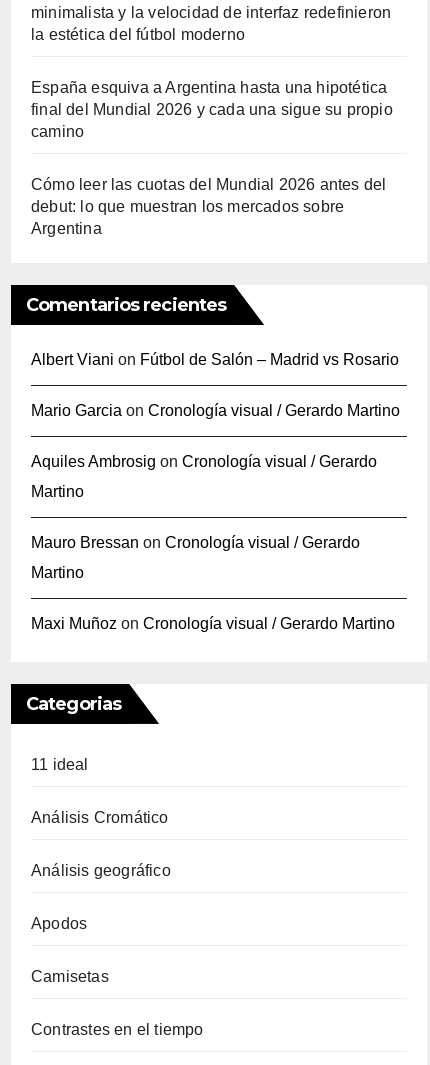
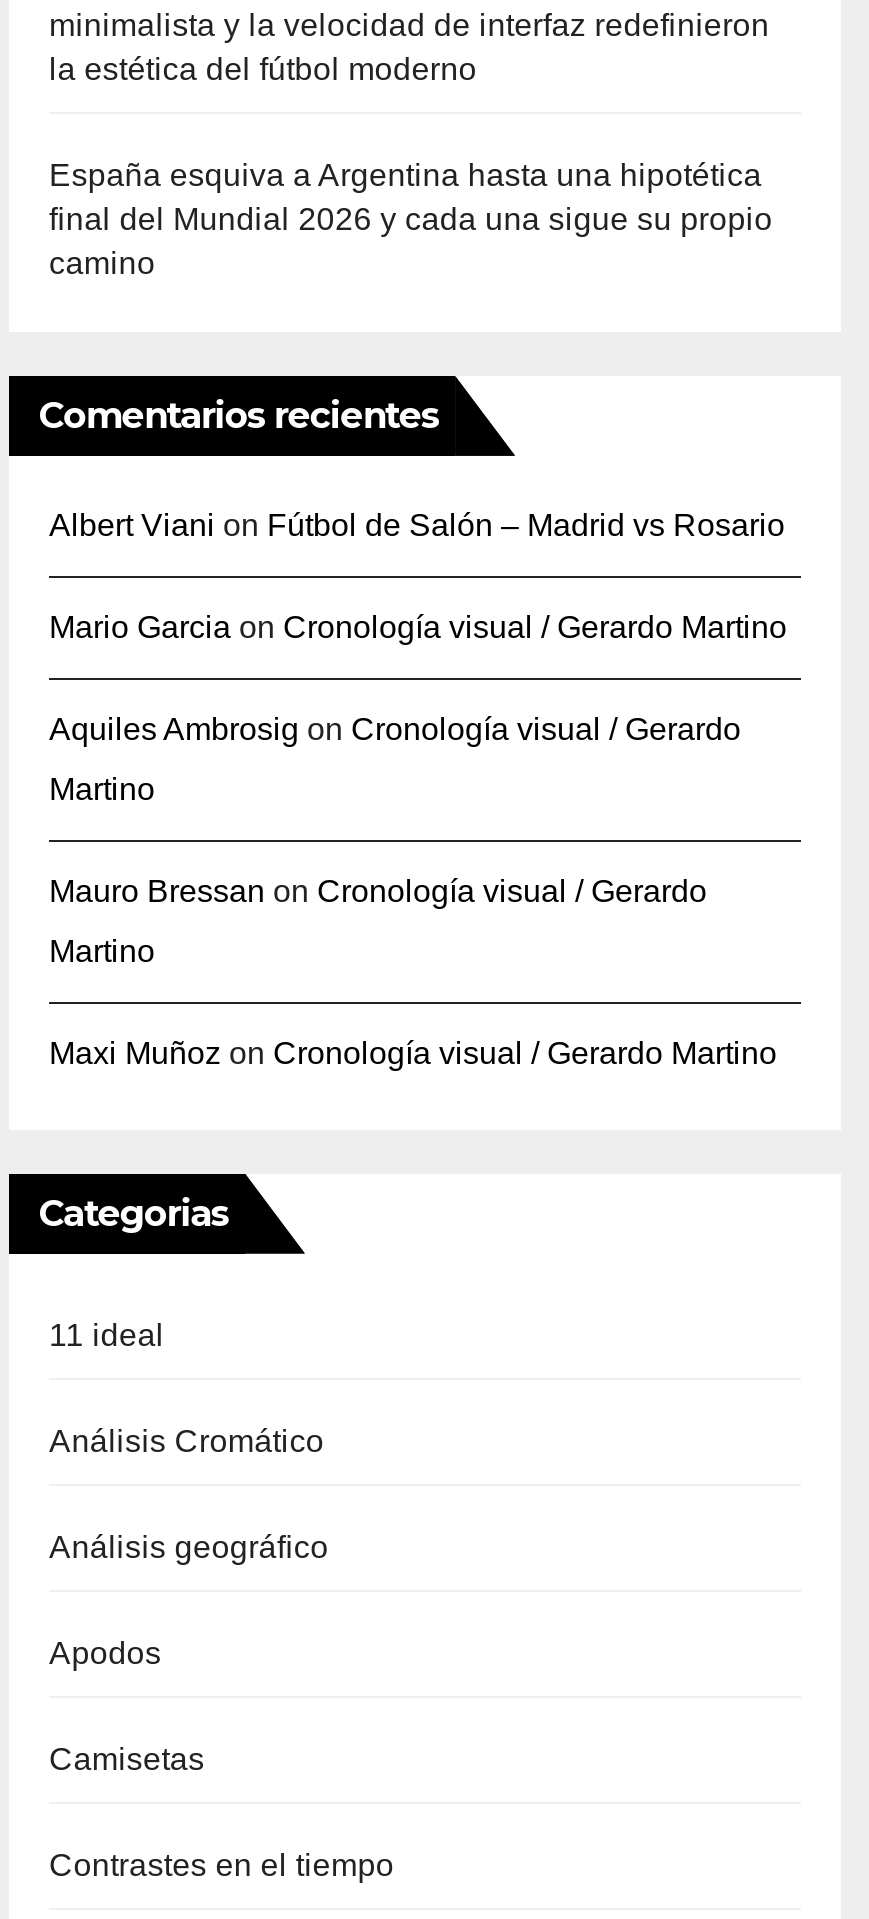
[31,176,386,237] Cómo leer las cuotas del Mundial 2026 antes del | debut: lo que muestran los mercados sobre | Argentina -> none

